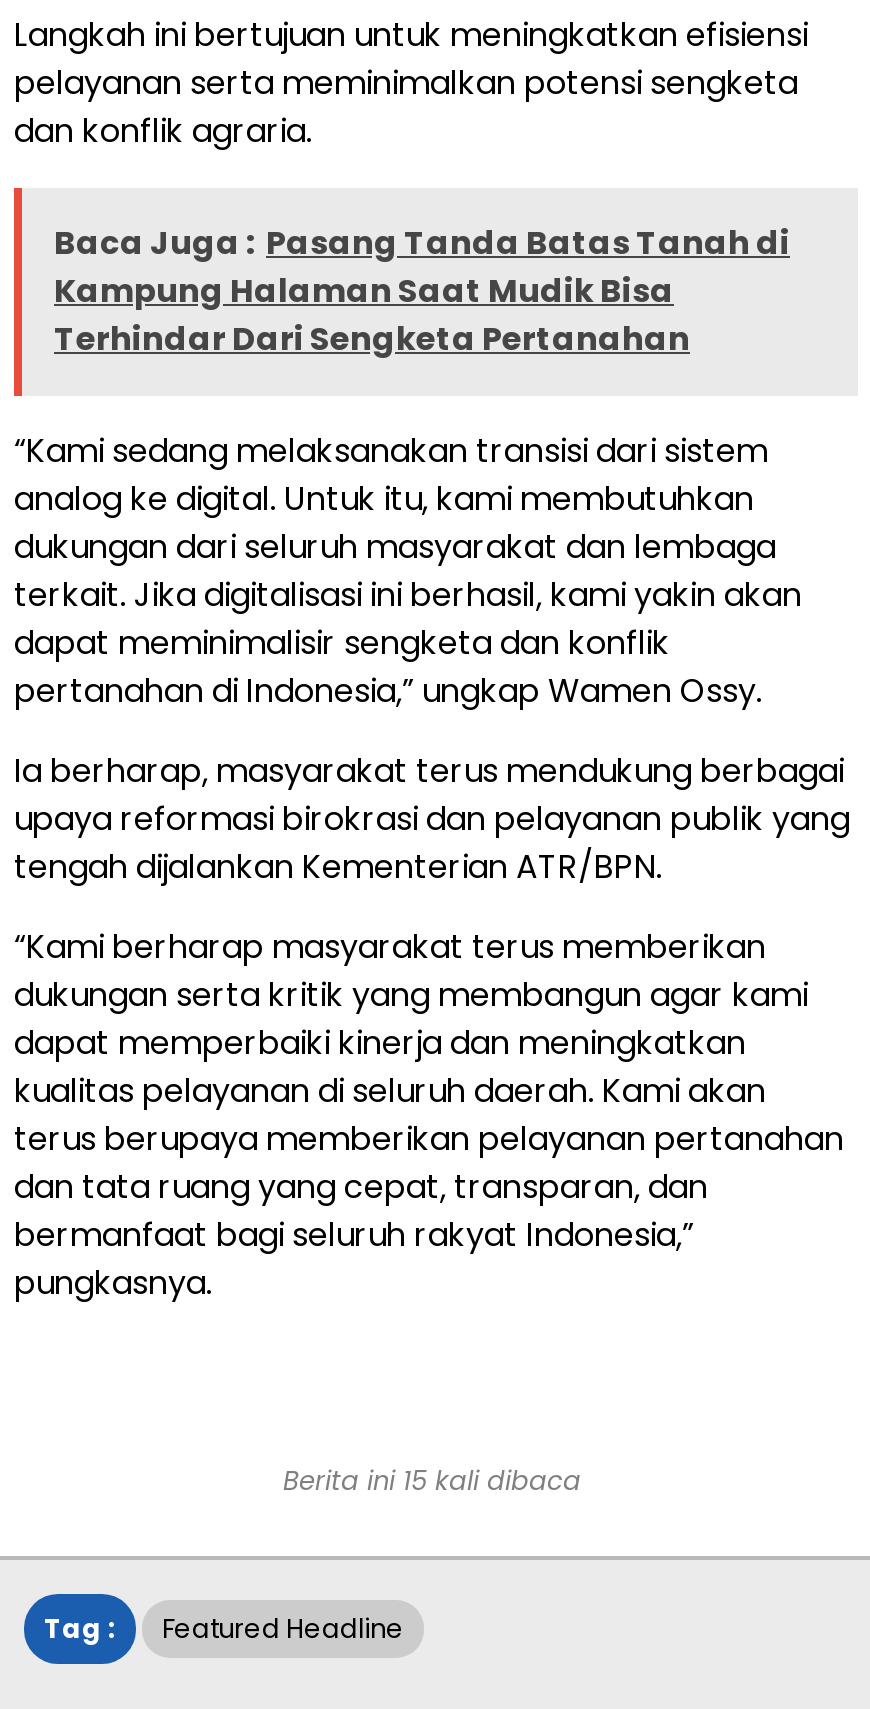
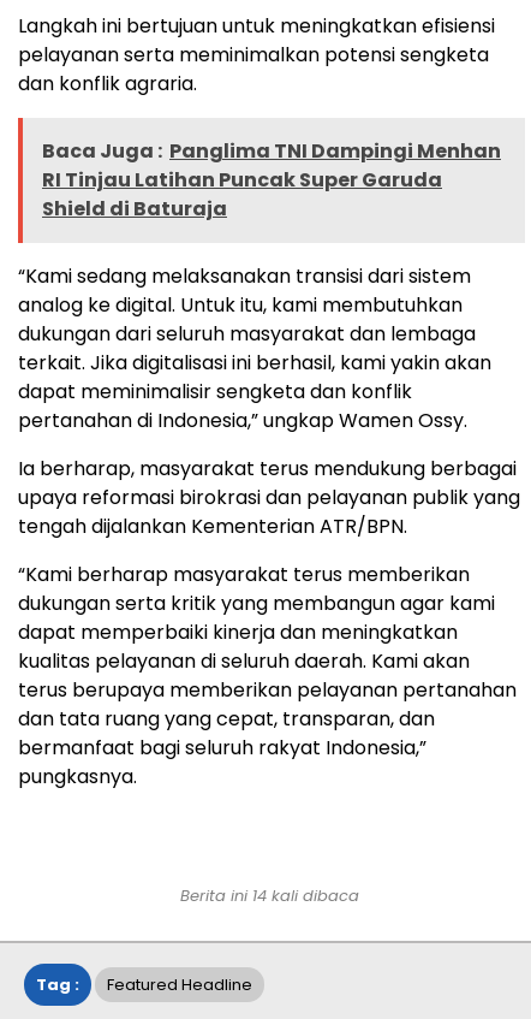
[54,220,790,362] Baca Juga : Pasang Tanda Batas Tanah di | Kampung Halaman Saat Mudik Bisa | Terhindar Dari Sengketa Pertanahan -> [42,137,501,223] Baca Juga : Panglima TNI Dampingi Menhan | RI Tinjau Latihan Puncak Super Garuda | Shield di Baturaja
[283,1462,581,1500] Berita ini 15 kali dibaca -> [180,884,359,907] Berita ini 14 kali dibaca

